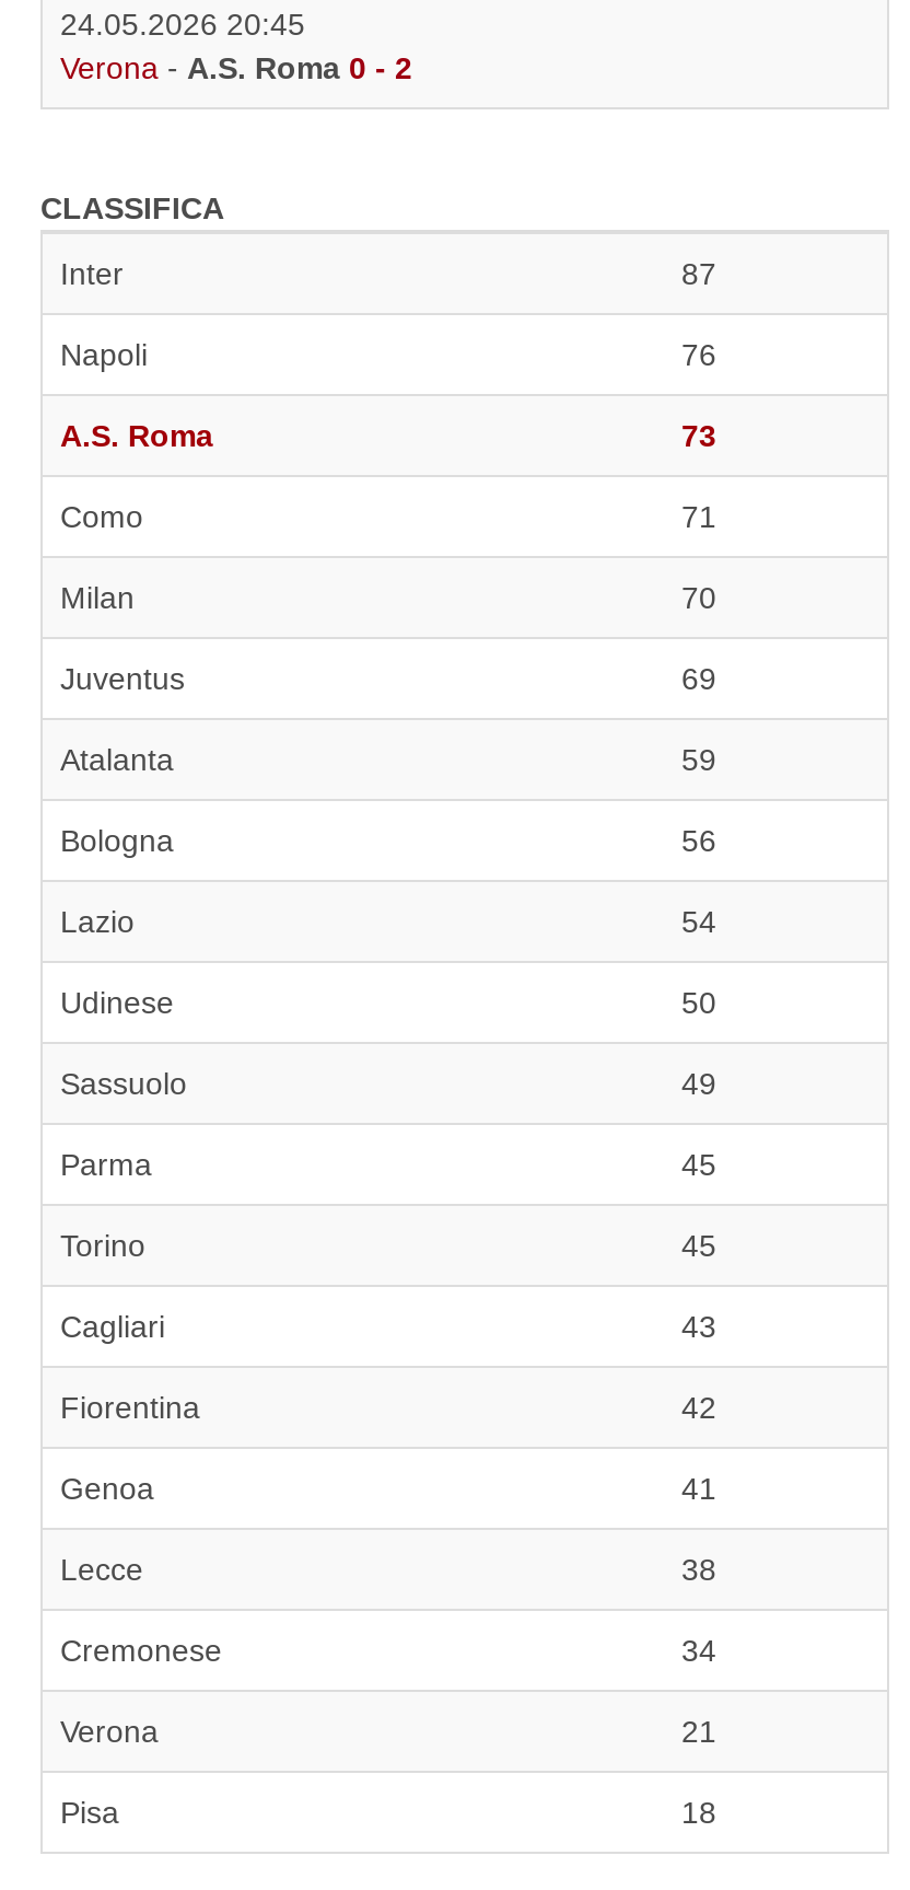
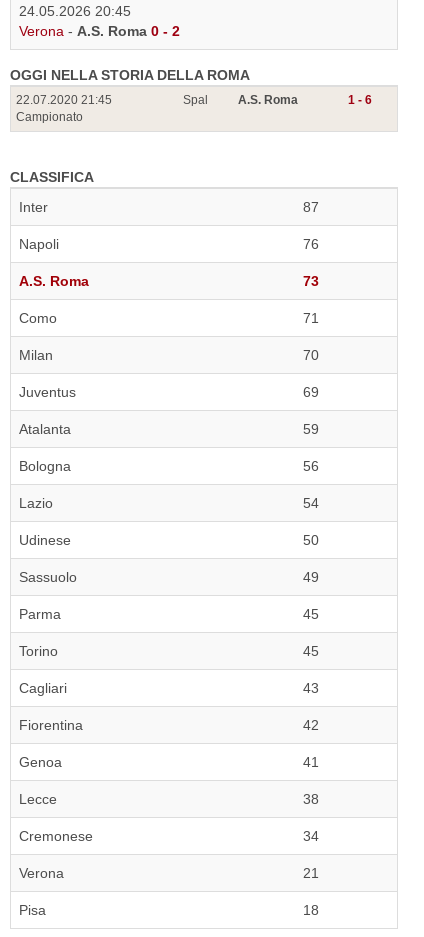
none -> [10,67,250,124] OGGI NELLA STORIA DELLA ROMA | 22.07.2020 21:45 | Campionato
none -> [183,93,372,107] Spal | A.S. Roma | 1 - 6

